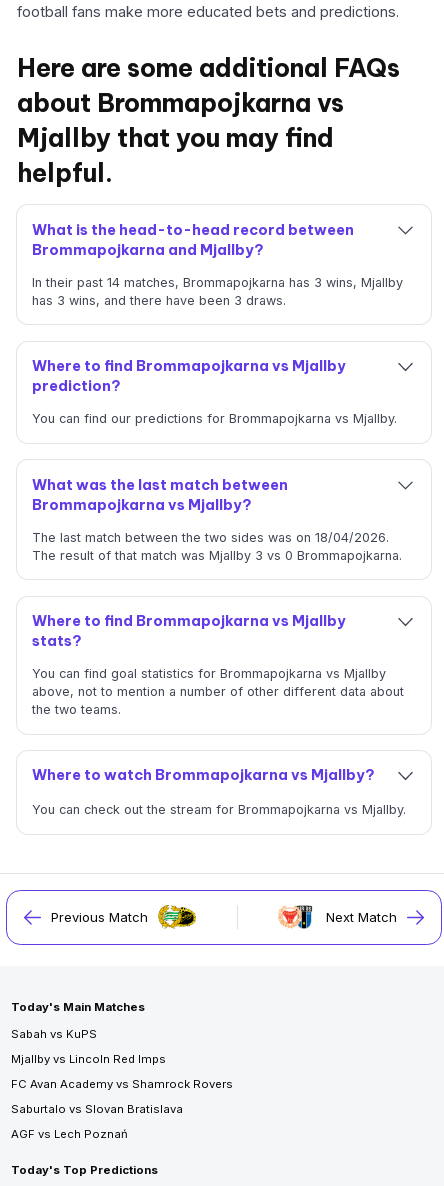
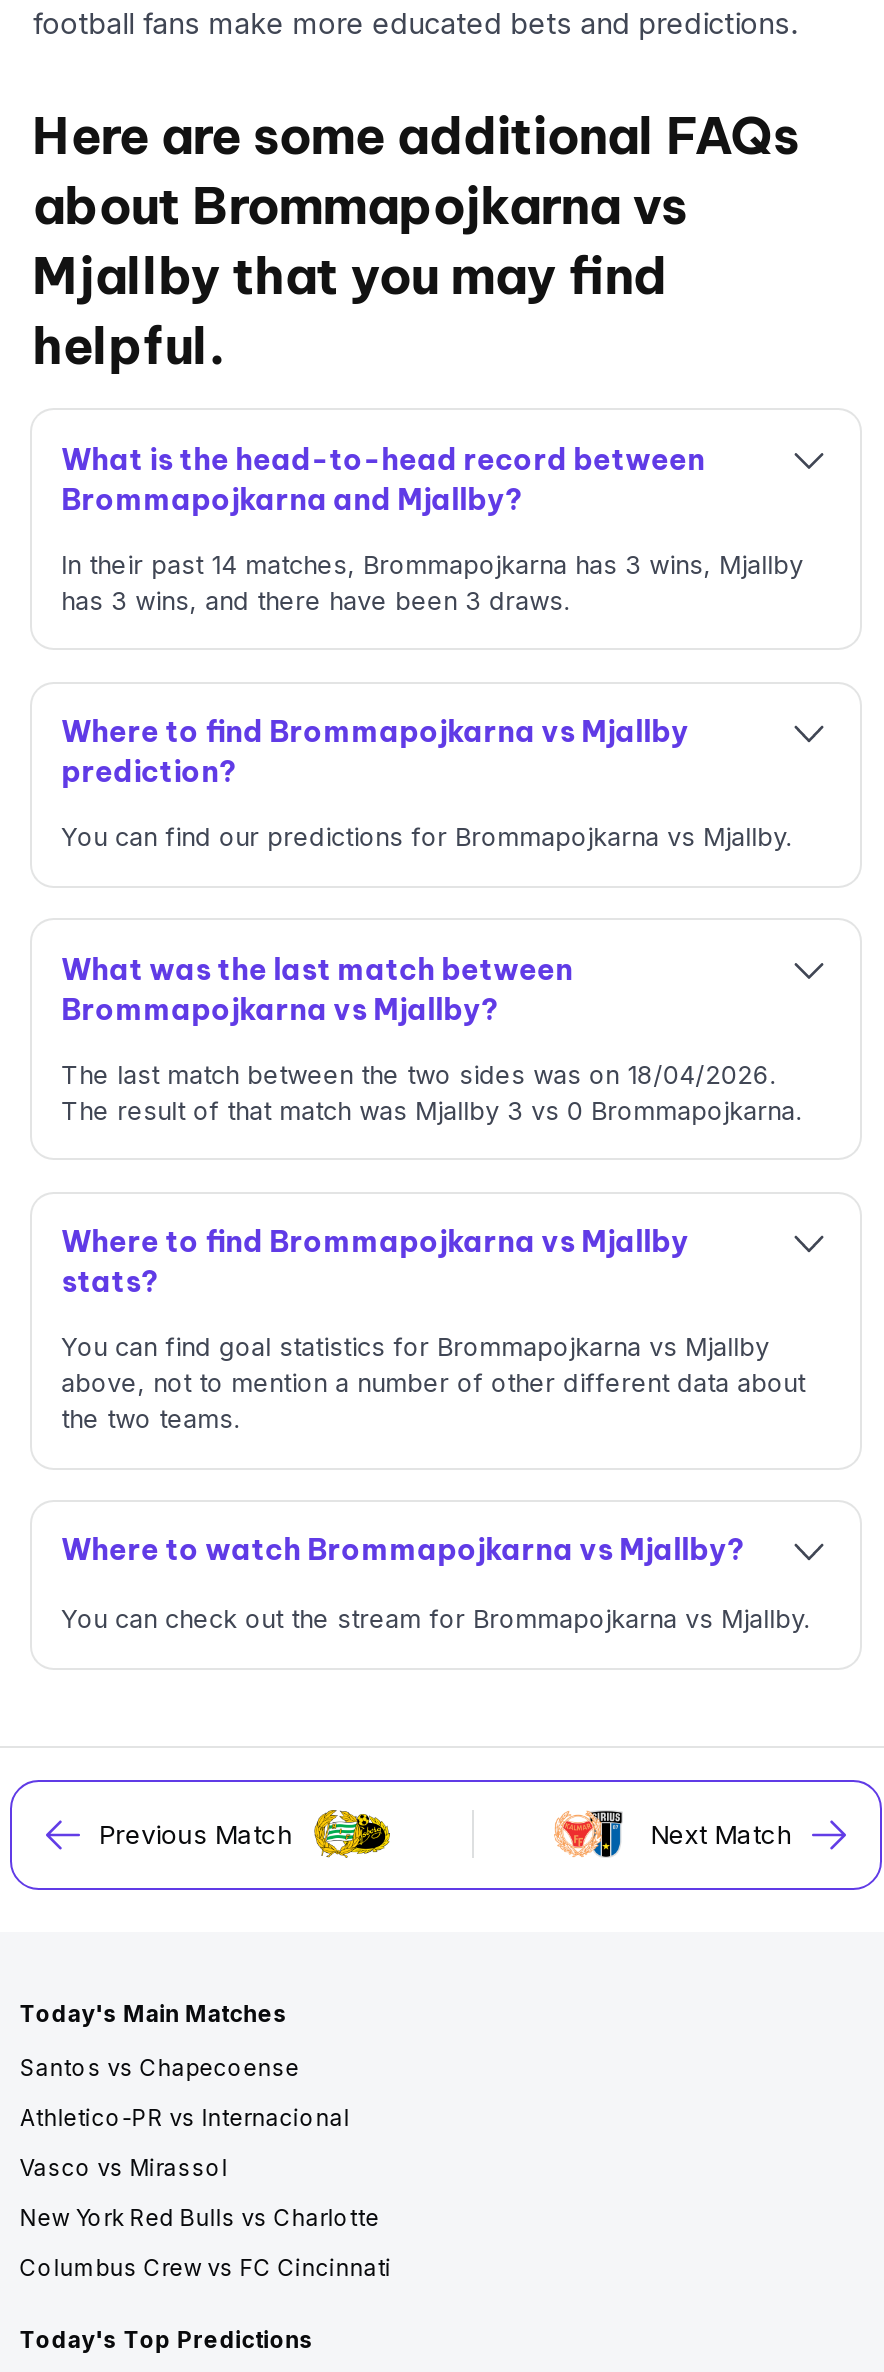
[11,1027,97,1041] Sabah vs KuPS -> [20,2055,300,2083] Santos vs Chapecoense
[11,1052,166,1066] Mjallby vs Lincoln Red Imps -> [20,2105,350,2133] Athletico-PR vs Internacional
[11,1077,233,1091] FC Avan Academy vs Shamrock Rovers -> [20,2155,228,2183] Vasco vs Mirassol
[11,1102,183,1116] Saburtalo vs Slovan Bratislava -> [20,2205,380,2233] New York Red Bulls vs Charlotte
[11,1127,128,1141] AGF vs Lech Poznań -> [20,2255,392,2283] Columbus Crew vs FC Cincinnati

